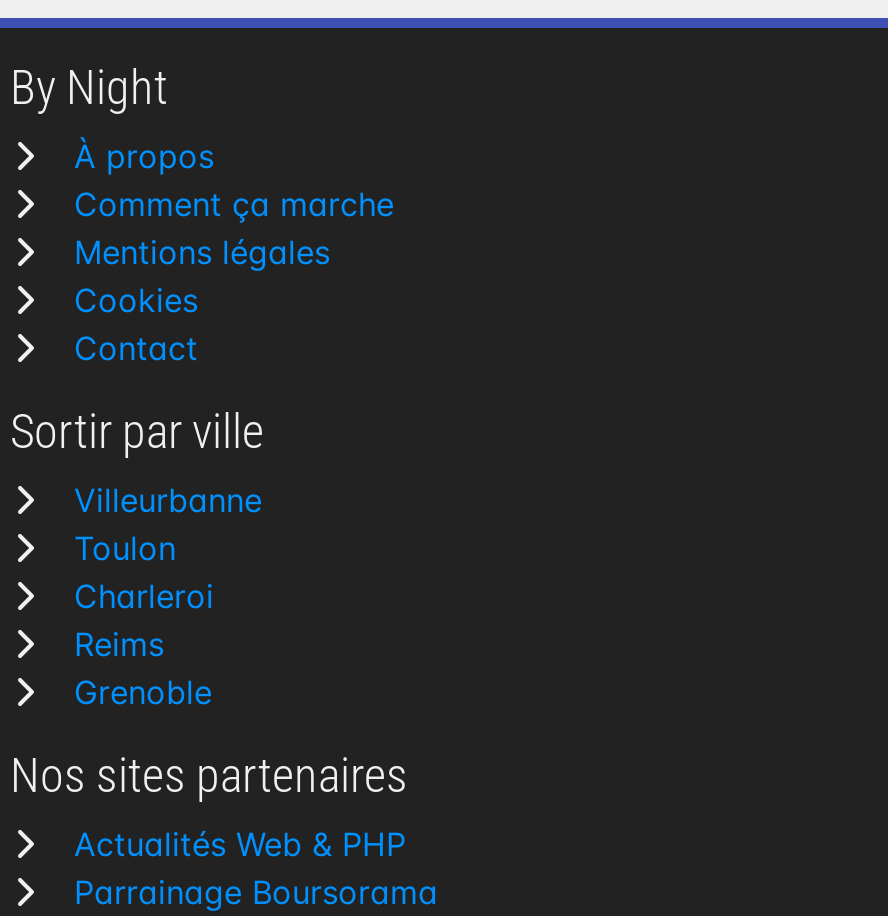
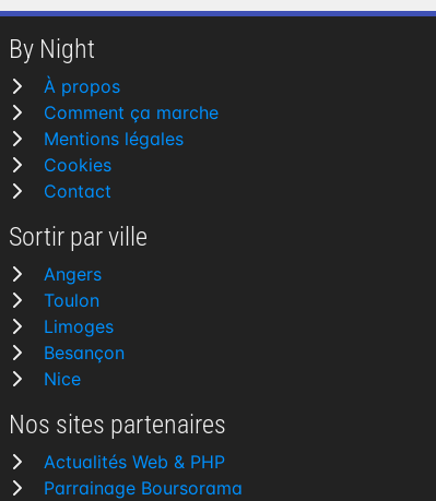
[74,480,262,520] Villeurbanne -> [44,263,102,285] Angers
[74,576,214,712] Charleroi | Reims | Grenoble -> [44,315,125,390] Limoges | Besançon | Nice

